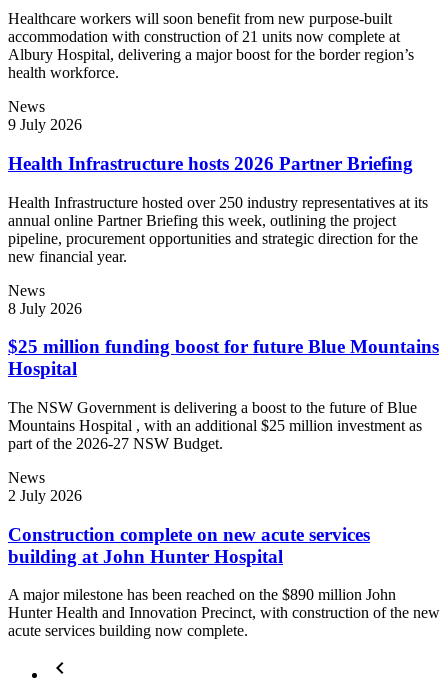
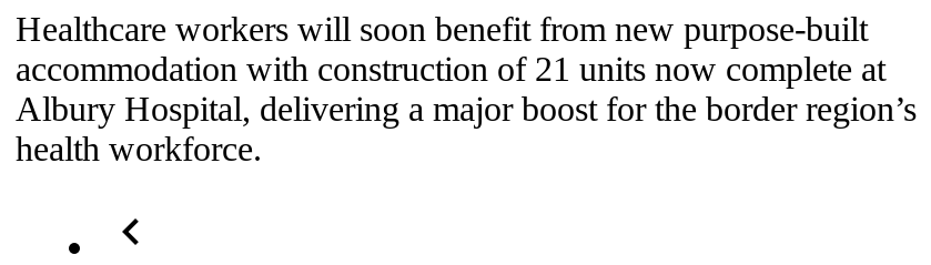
[8,98,440,639] News | 9 July 2026 | Health Infrastructure hosts 2026 Partner Briefing | Health Infrastructure hosted over 250 industry representatives at its | annual online Partner Briefing this week, outlining the project | pipeline, procurement opportunities and strategic direction for the | new financial year. | News | 8 July 2026 | $25 million funding boost for future Blue Mountains | Hospital | The NSW Government is delivering a boost to the future of Blue | Mountains Hospital , with an additional $25 million investment as | part of the 2026-27 NSW Budget. | News | 2 July 2026 | Construction complete on new acute services | building at John Hunter Hospital | A major milestone has been reached on the $890 million John | Hunter Health and Innovation Precinct, with construction of the new | acute services building now complete. -> none

